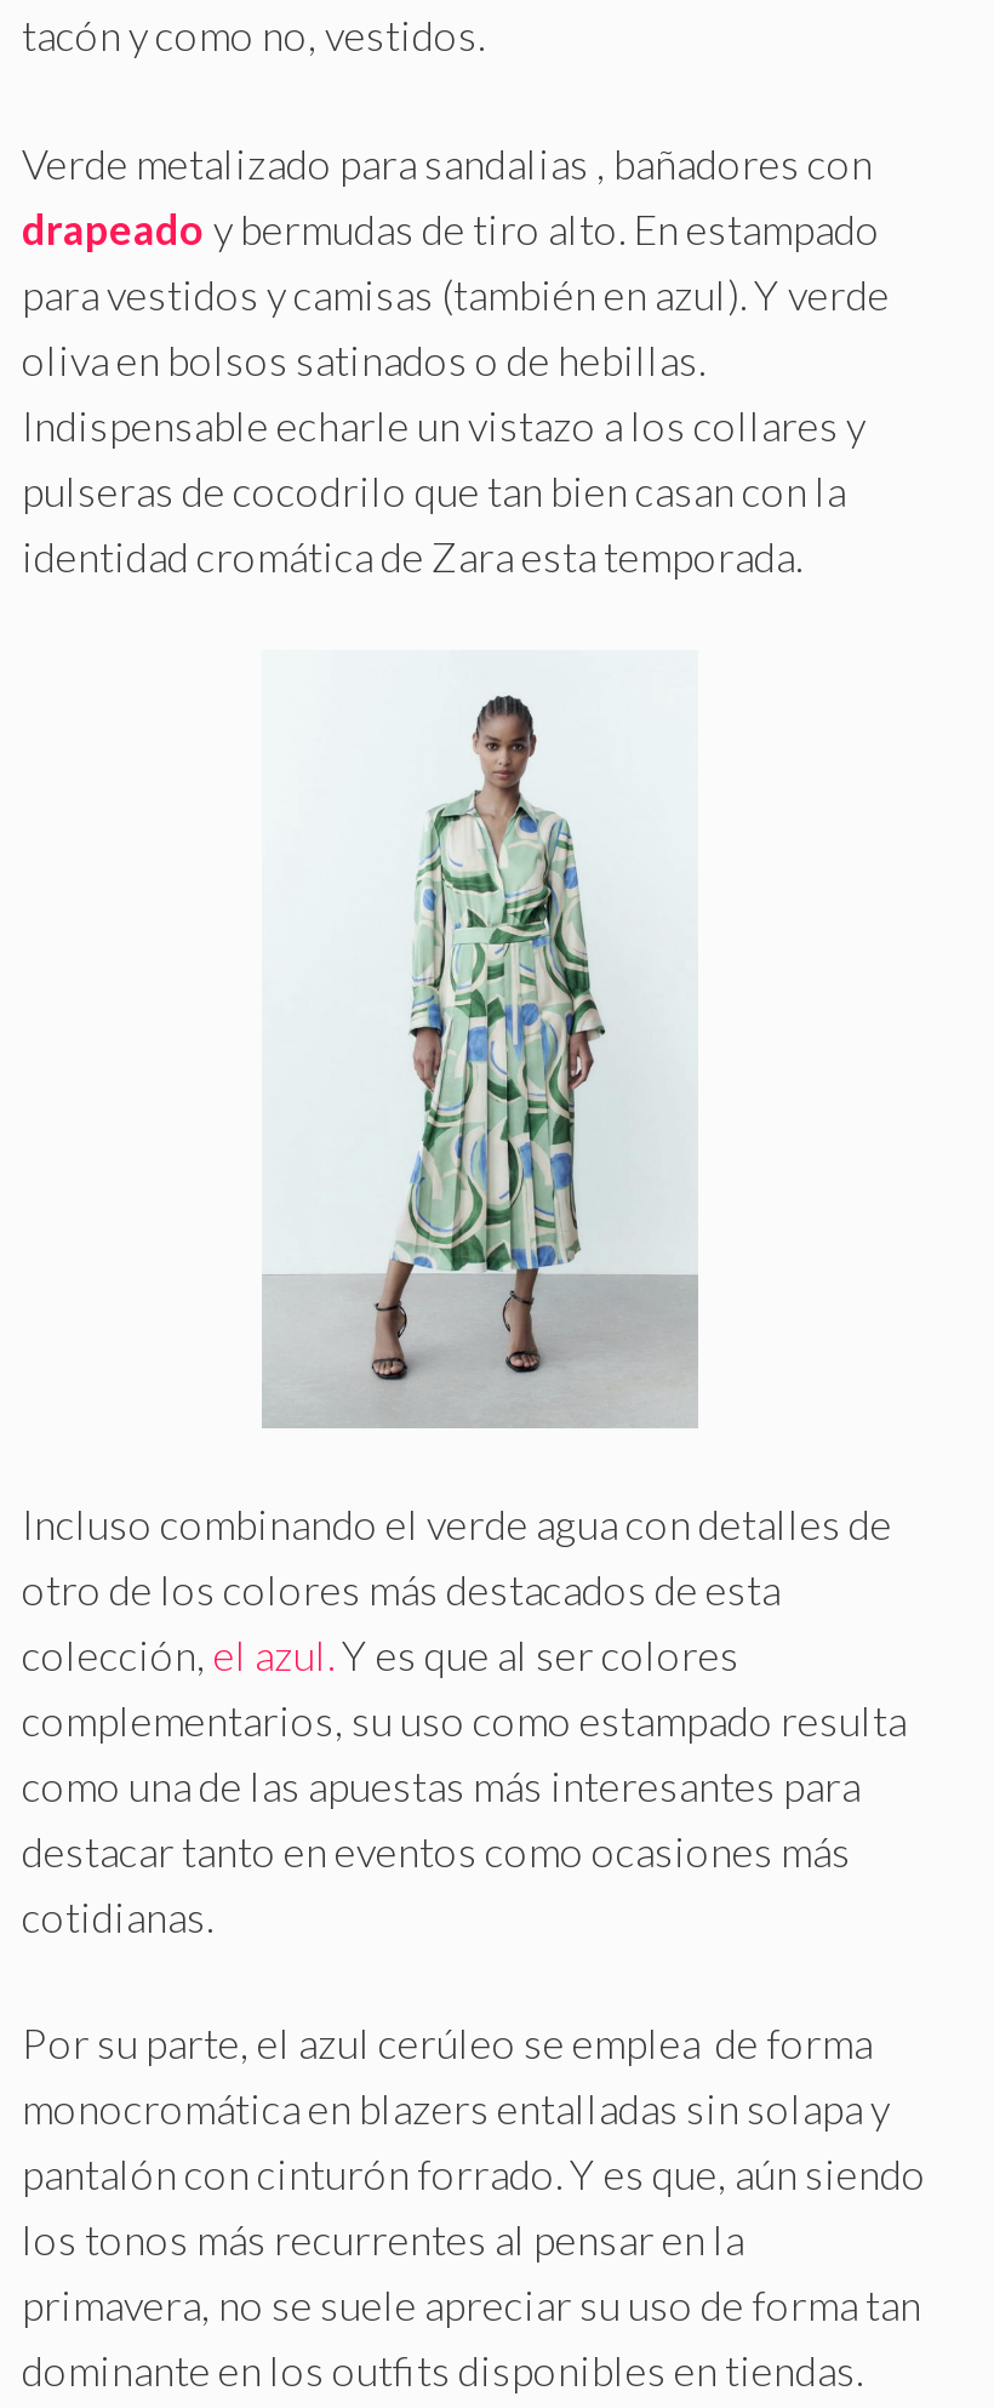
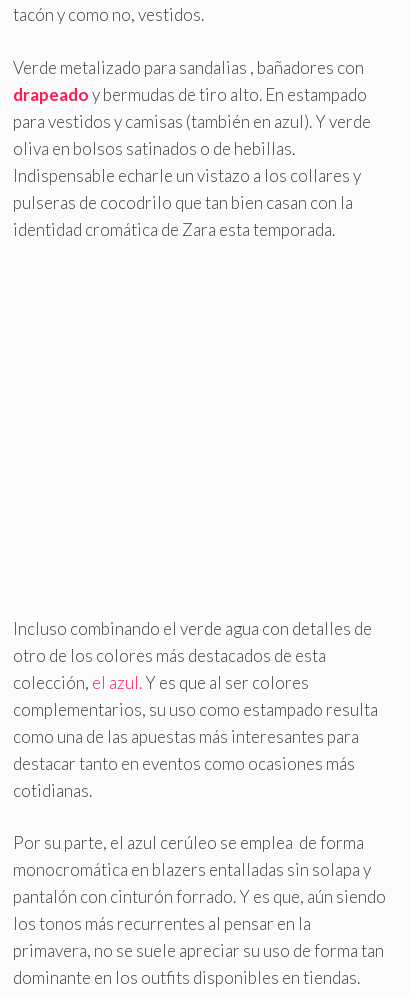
[259,652,701,1431] [image] -> none

